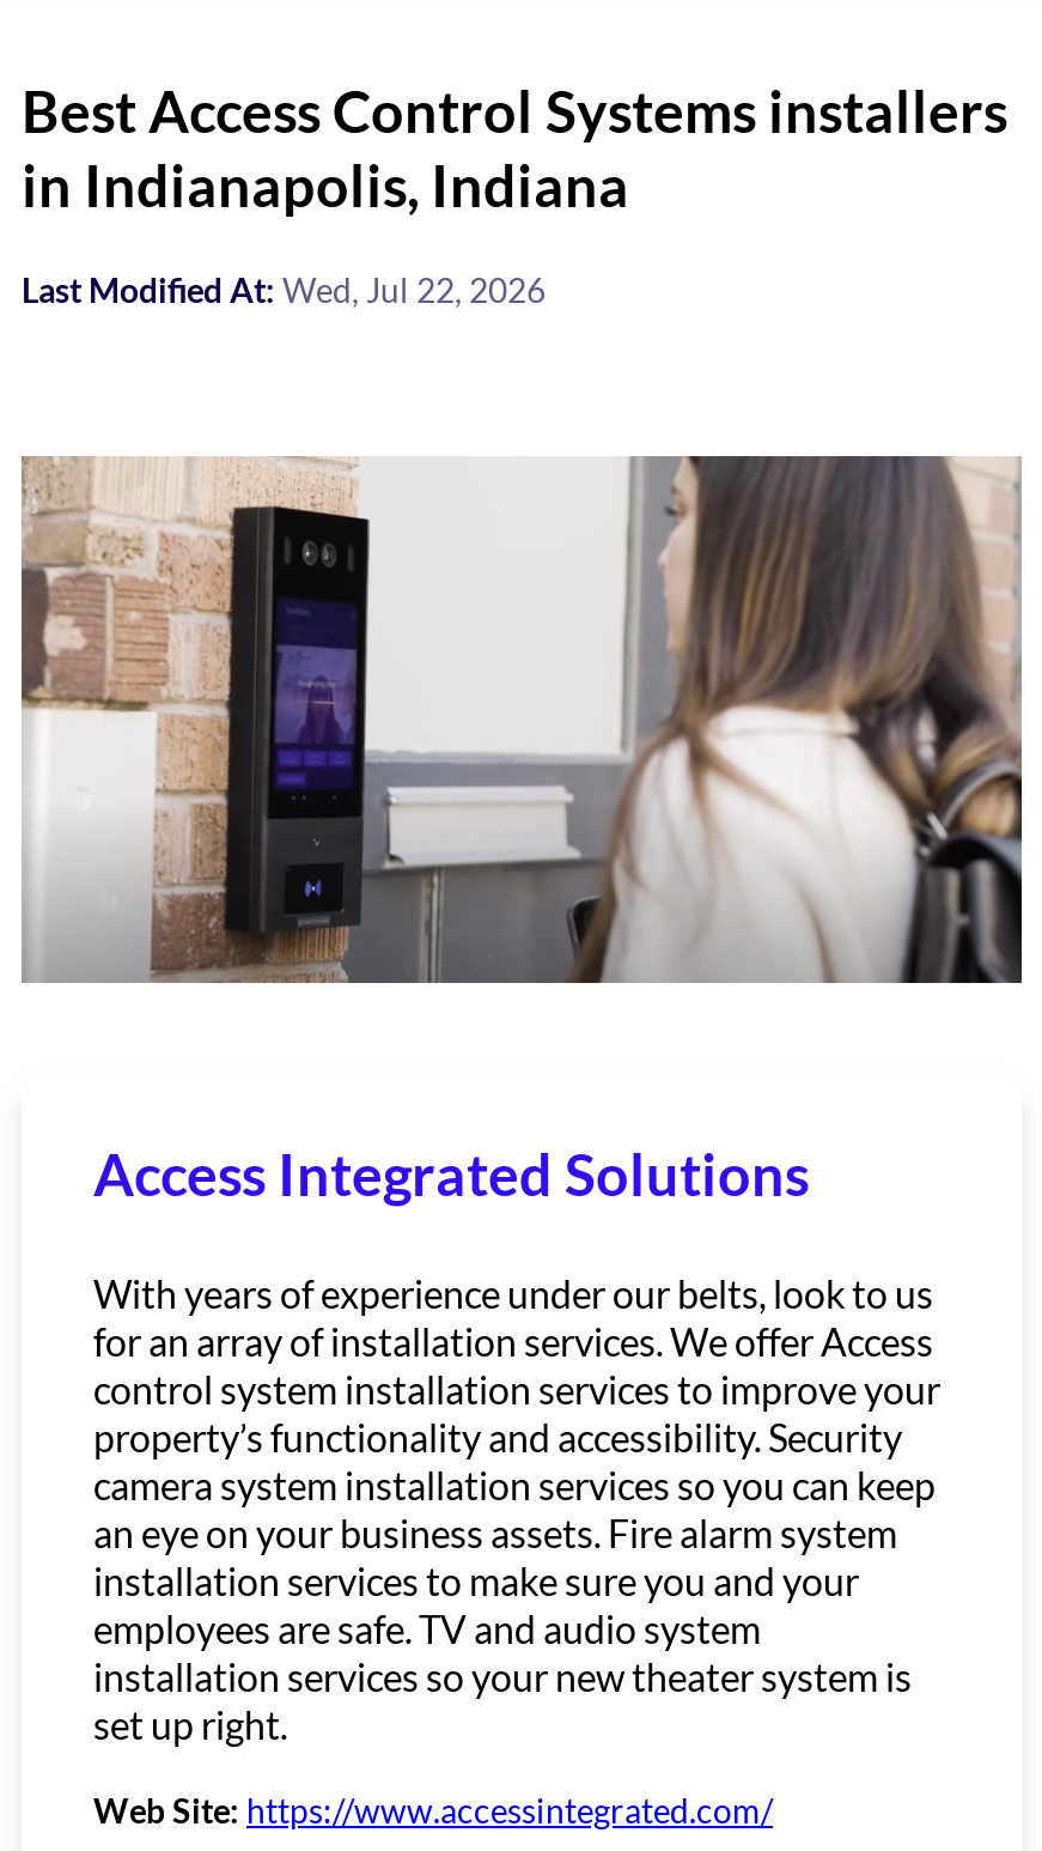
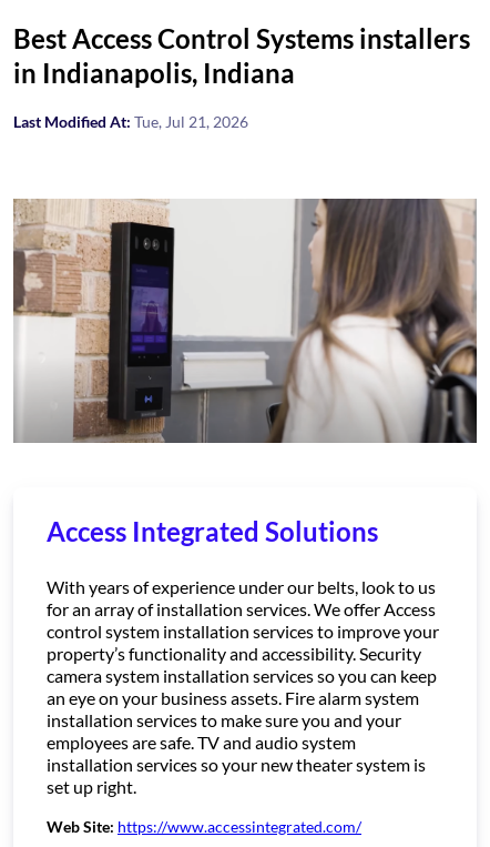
[22,270,546,310] Last Modified At: Wed, Jul 22, 2026 -> [13,112,248,131] Last Modified At: Tue, Jul 21, 2026

